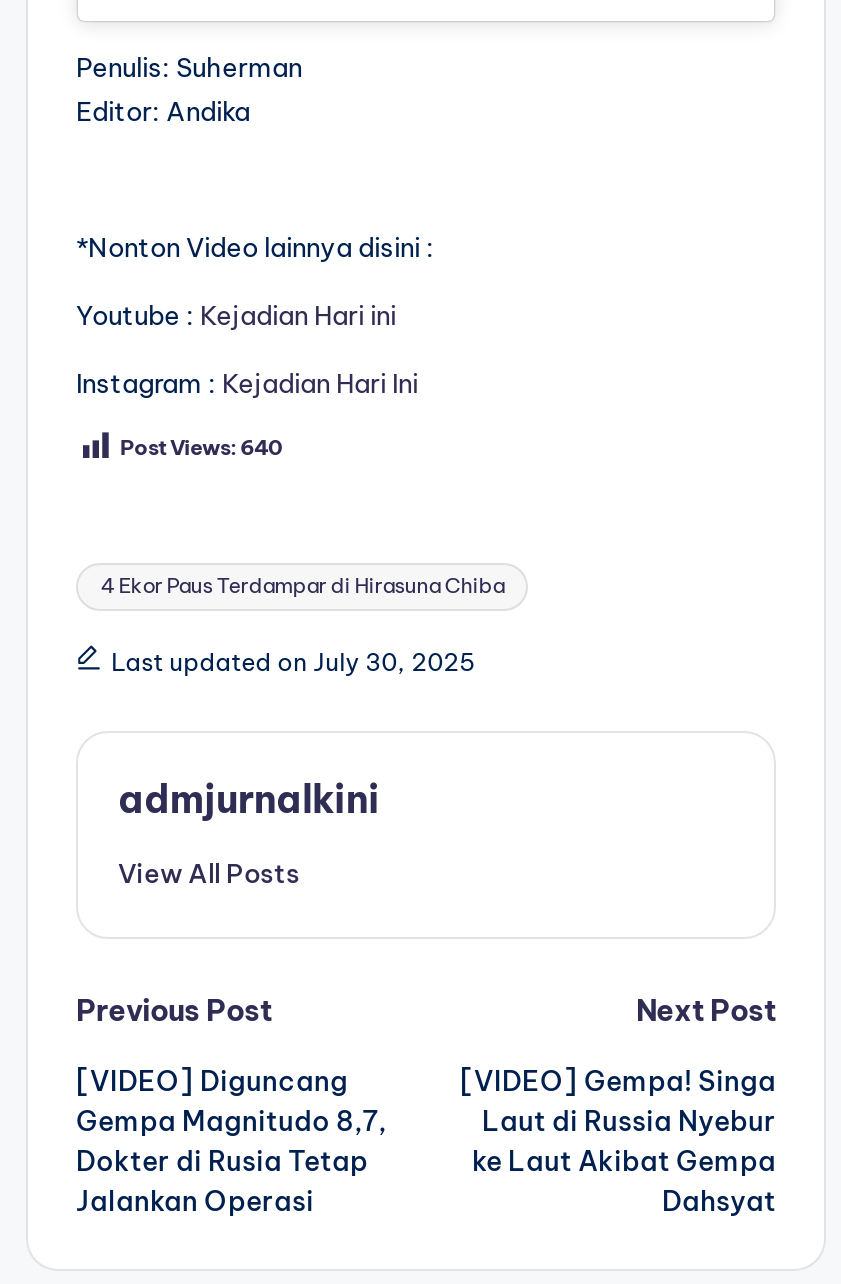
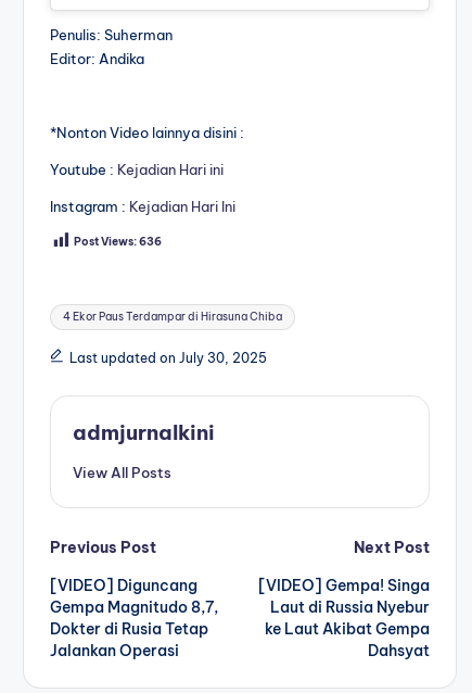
[120,435,282,461] Post Views: 640 -> [74,235,162,249] Post Views: 636

